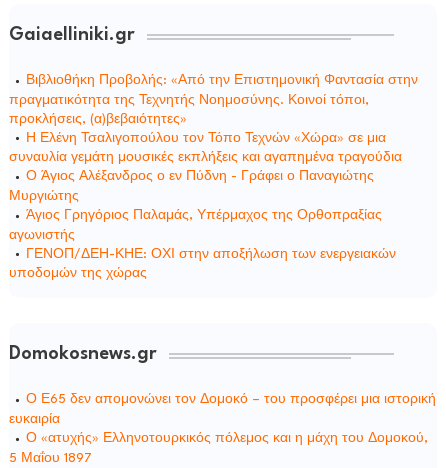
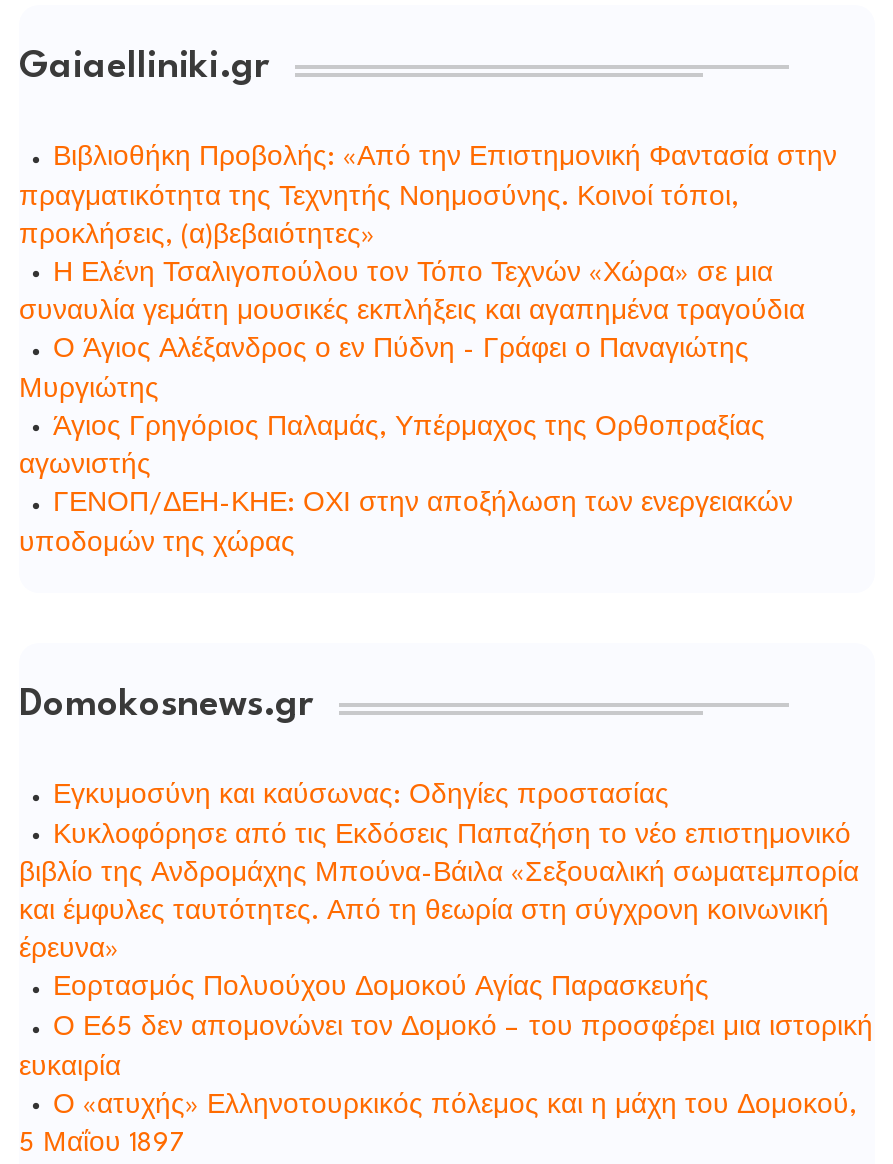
none -> [19,783,859,1002] Εγκυμοσύνη και καύσωνας: Οδηγίες προστασίας | Κυκλοφόρησε από τις Εκδόσεις Παπαζήση το νέο επιστημονικό | βιβλίο της Ανδρομάχης Μπούνα-Βάιλα «Σεξουαλική σωματεμπορία | και έμφυλες ταυτότητες. Από τη θεωρία στη σύγχρονη κοινωνική | έρευνα» | Εορτασμός Πολυούχου Δομοκού Αγίας Παρασκευής

